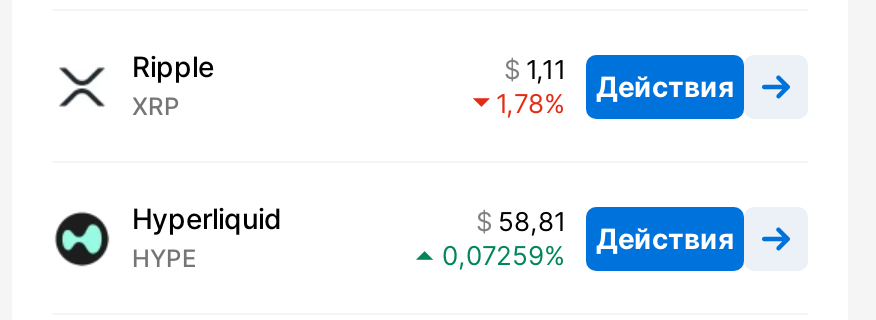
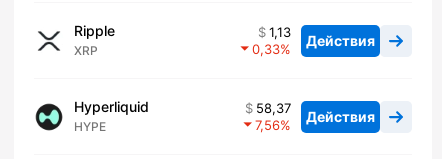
[526,54,734,103] 1,11 Действия -> [269,24,375,49] 1,13 Действия
[496,88,544,120] 1,78 -> [252,41,280,57] 0,33
[498,206,734,255] 58,81 Действия -> [256,100,375,125] 58,37 Действия
[442,240,544,272] 0,07259 -> [255,117,280,133] 7,56

